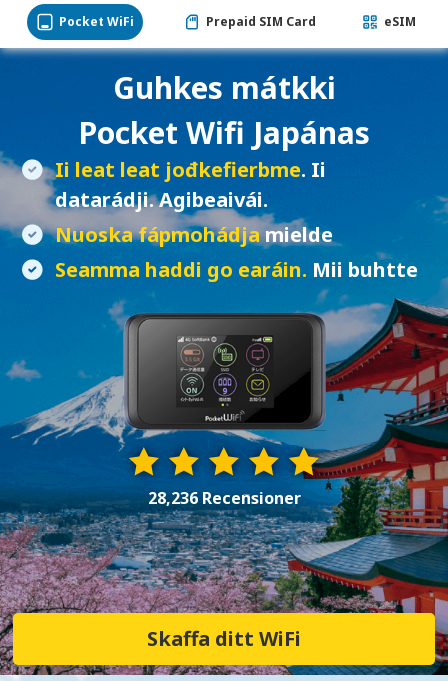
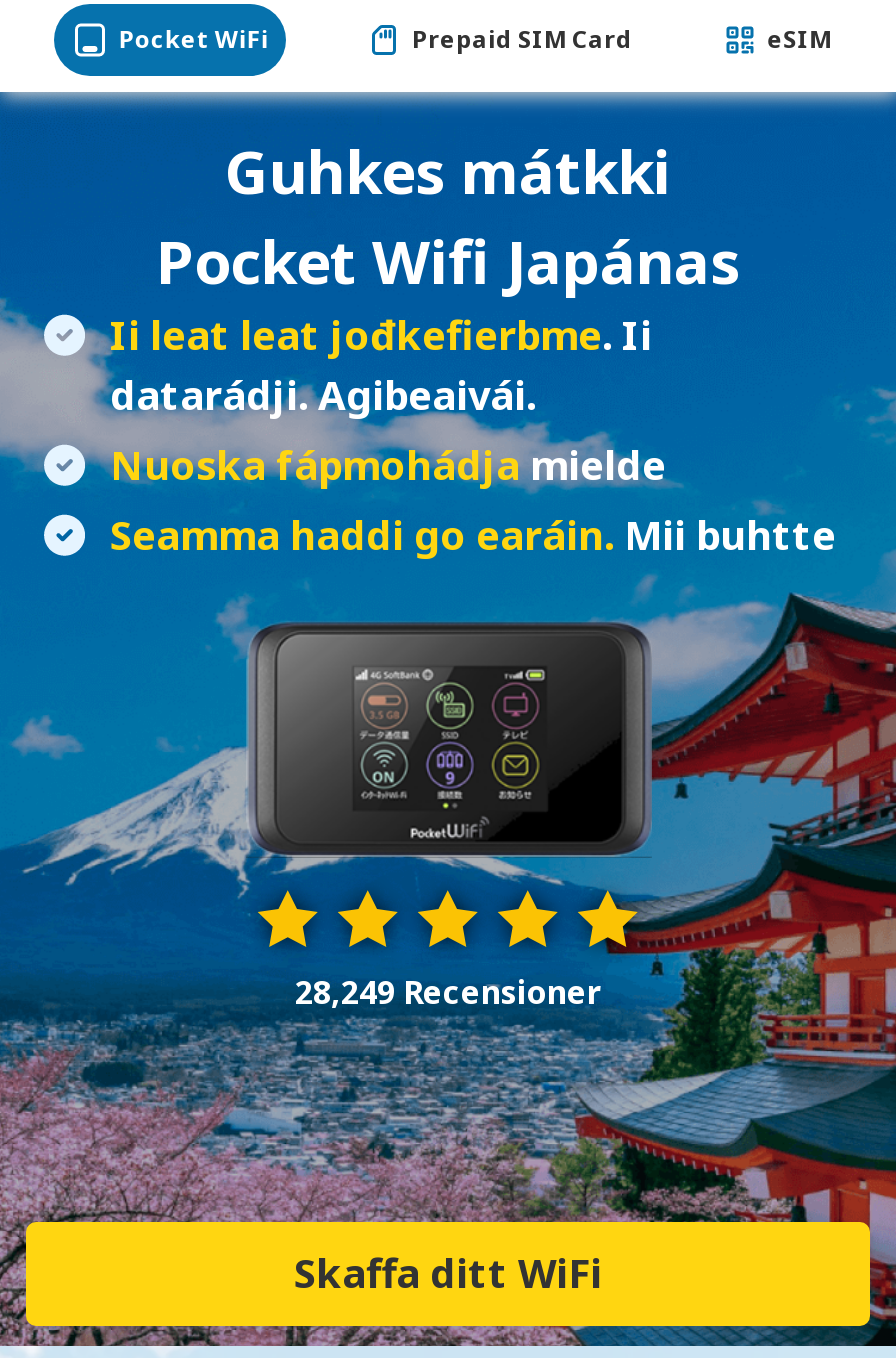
[147,487,300,509] 28,236 Recensioner -> [295,971,601,1015] 28,249 Recensioner

